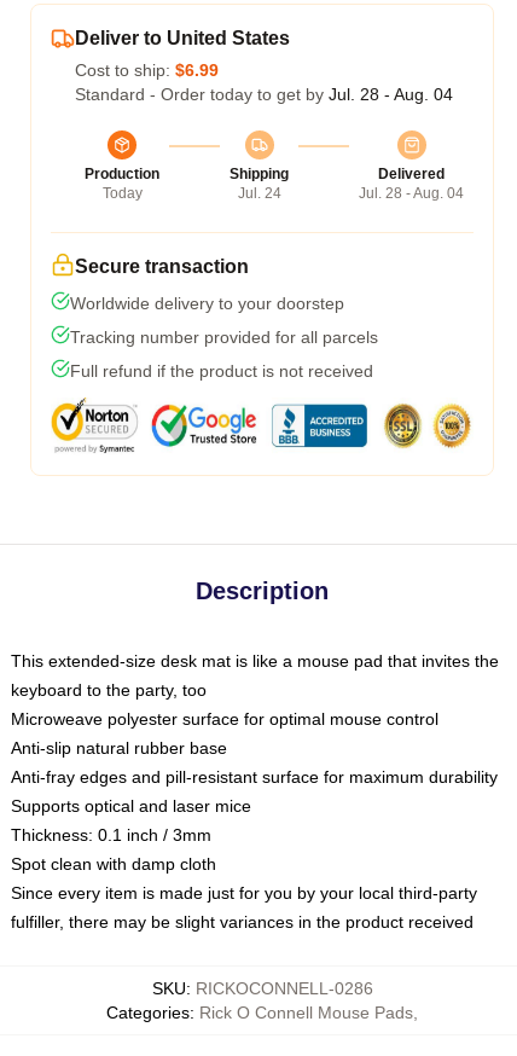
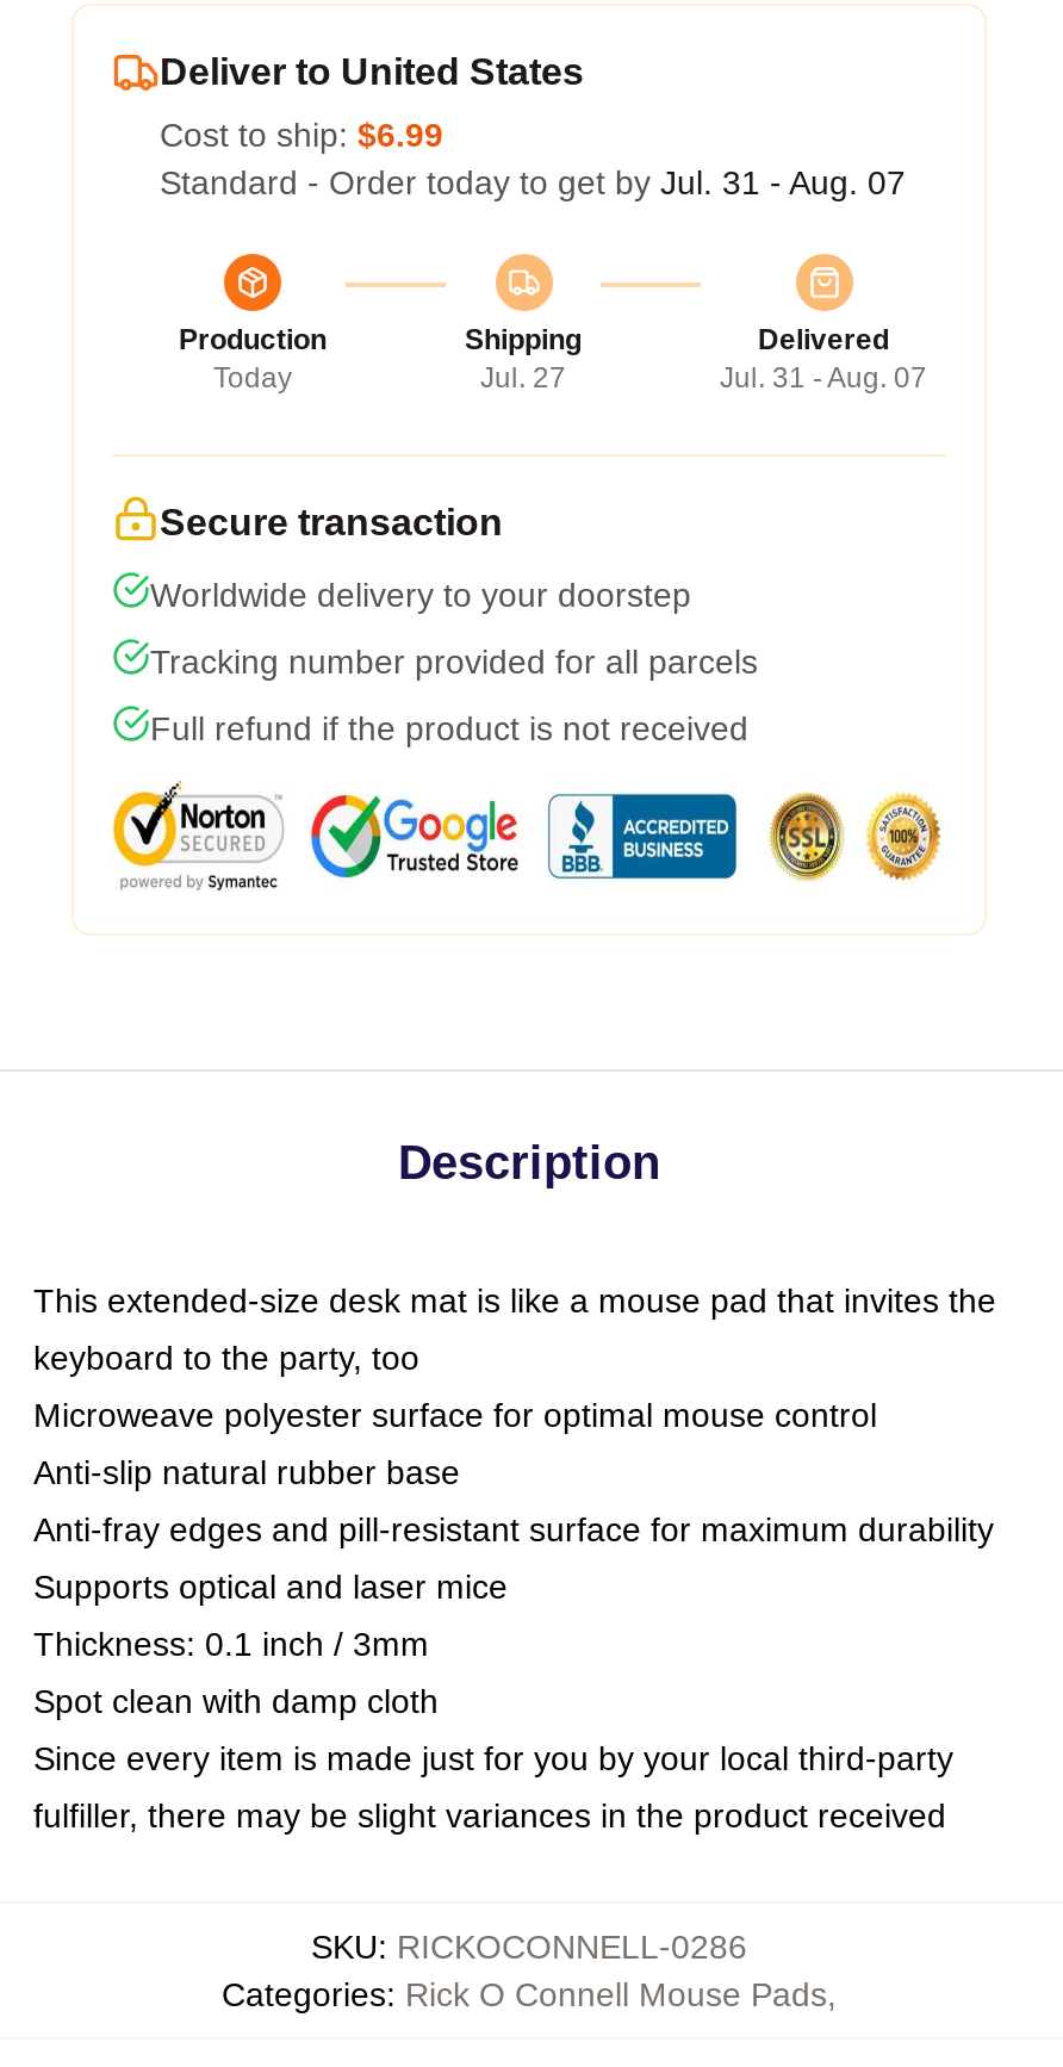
[75,85,453,104] Standard - Order today to get by Jul. 28 - Aug. 04 -> [160,163,906,201] Standard - Order today to get by Jul. 31 - Aug. 07
[237,185,281,202] Jul. 24 -> [480,361,566,395] Jul. 27
[359,185,464,202] Jul. 28 - Aug. 04 -> [720,361,927,395] Jul. 31 - Aug. 07

